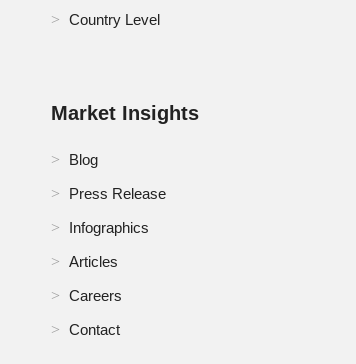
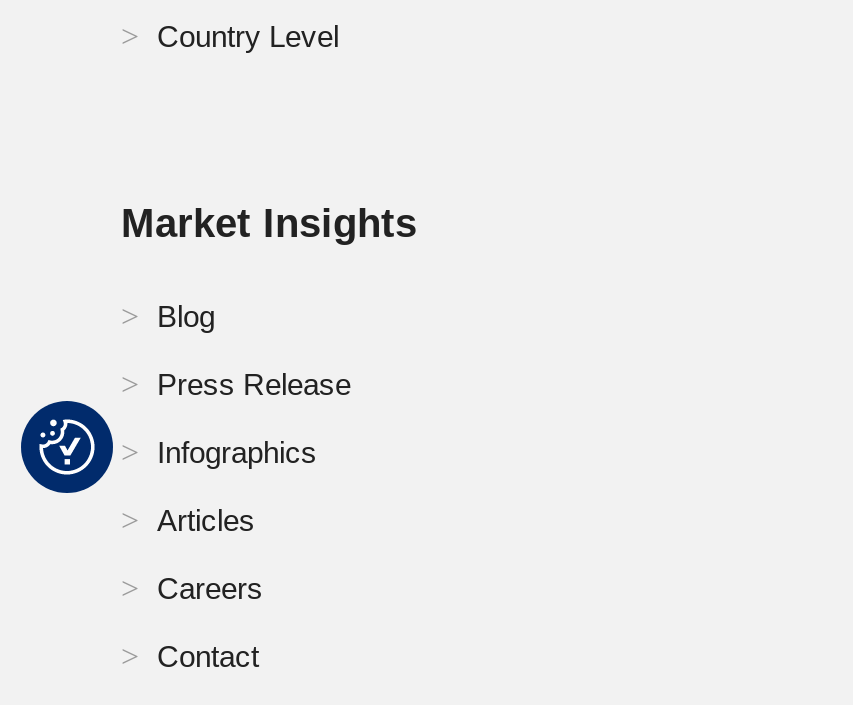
none -> [19,399,115,495] [image]

